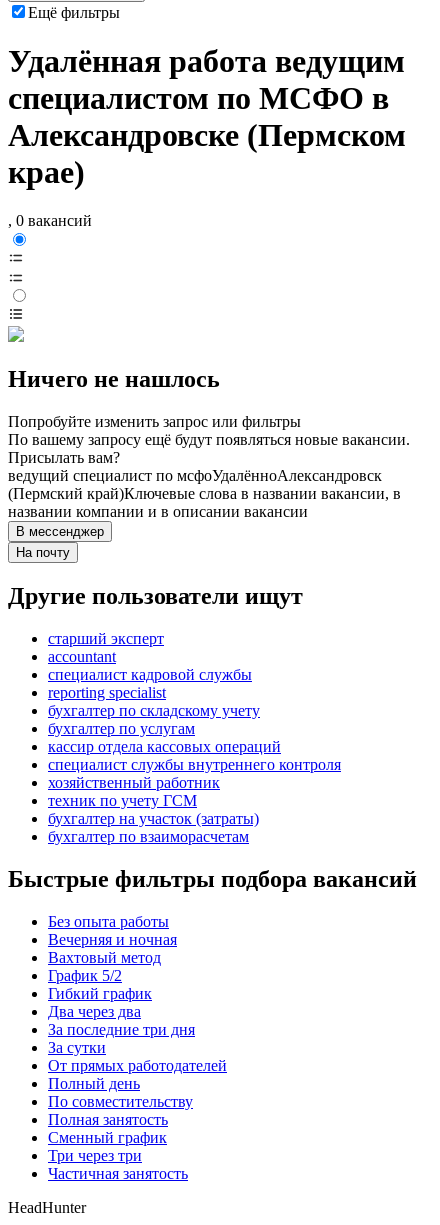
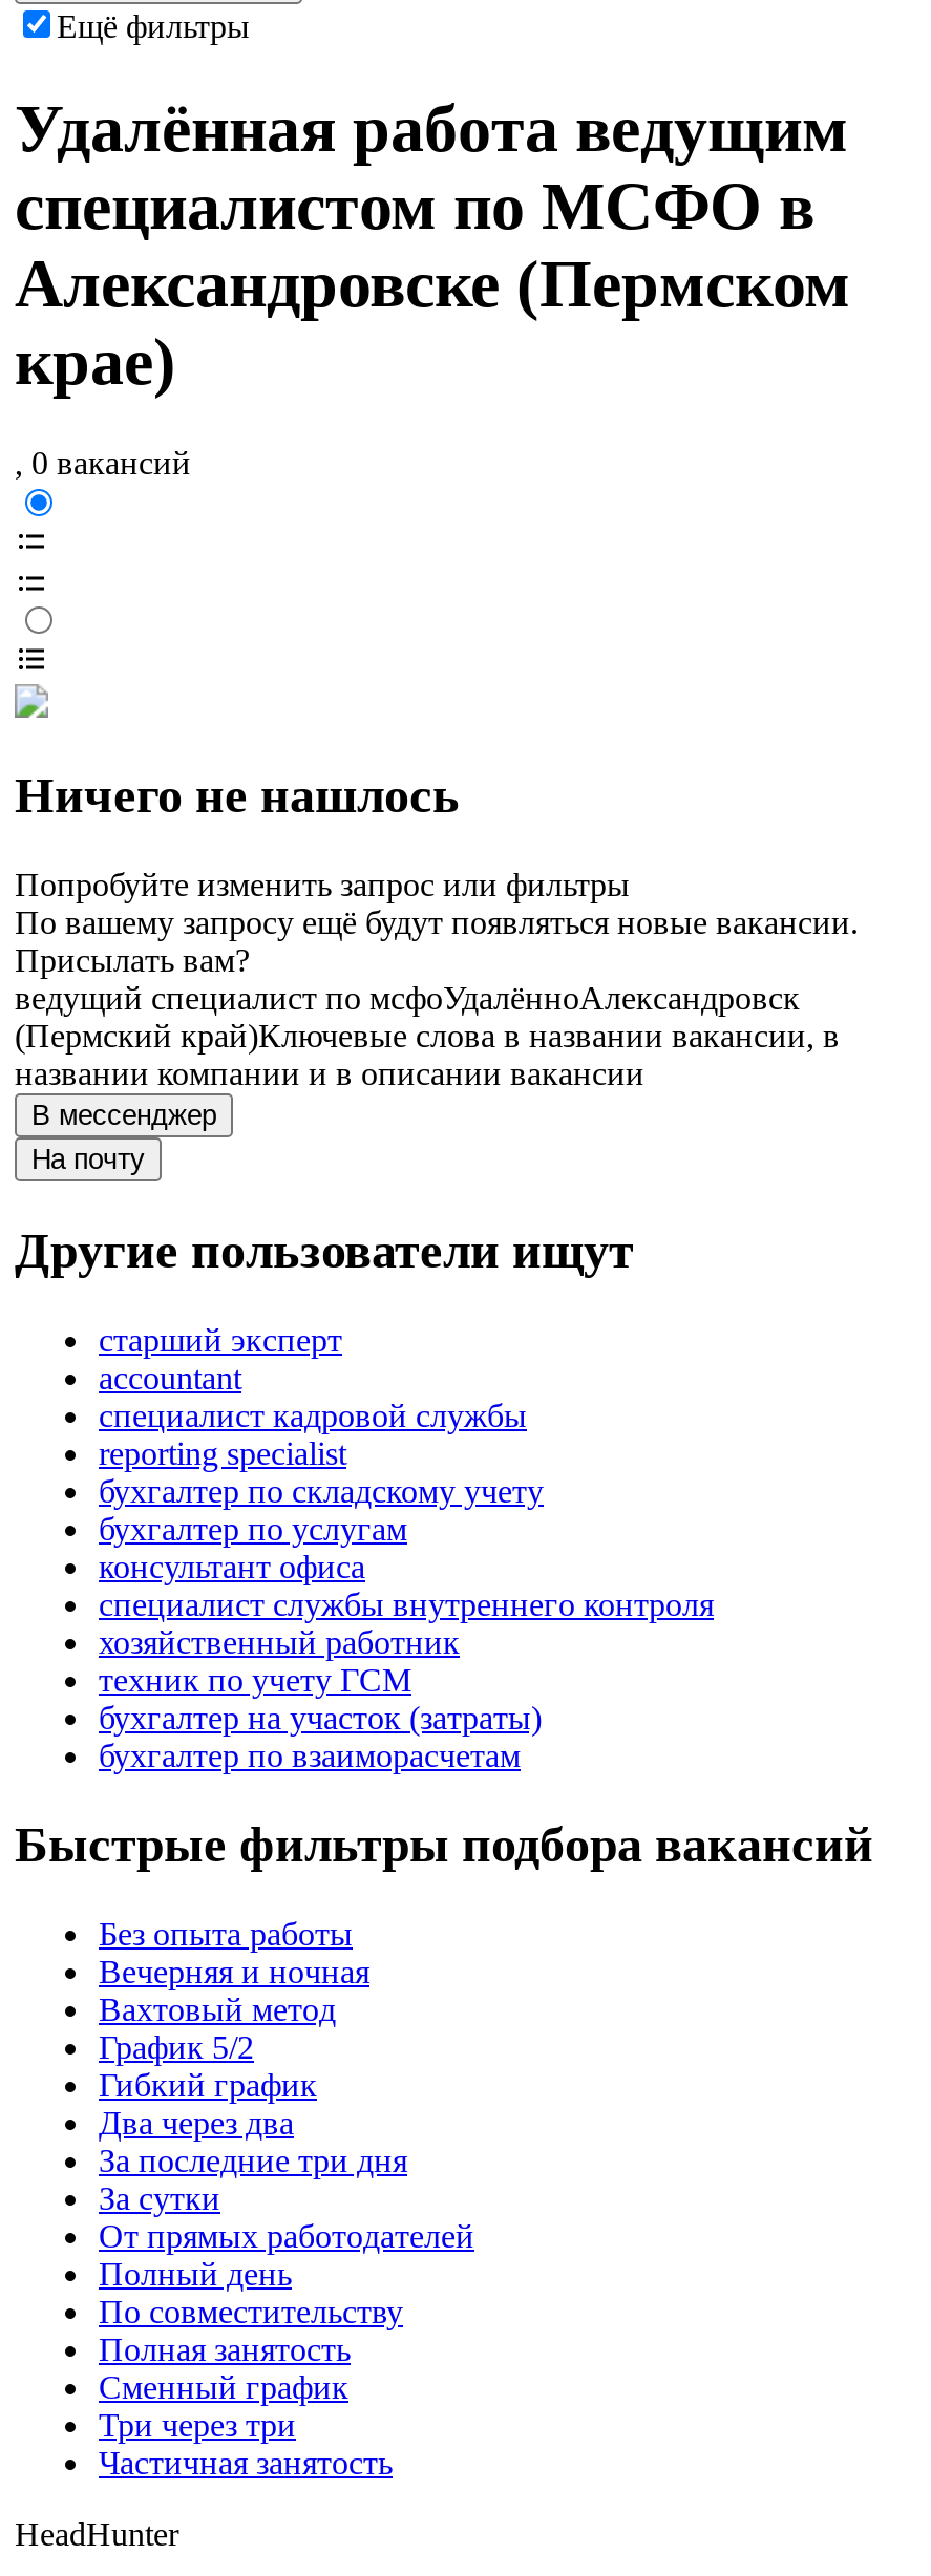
[48,738,281,755] кассир отдела кассовых операций -> [99,1549,365,1585] консультант офиса

